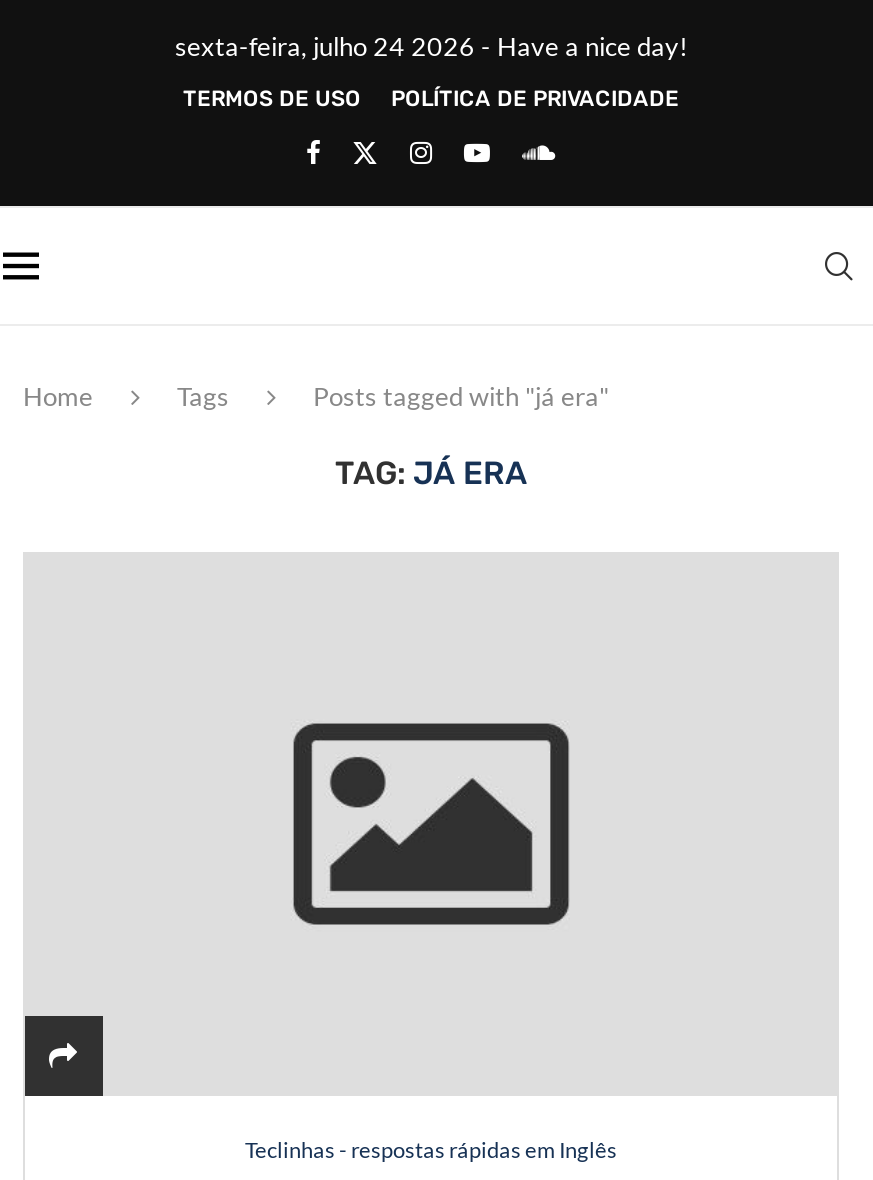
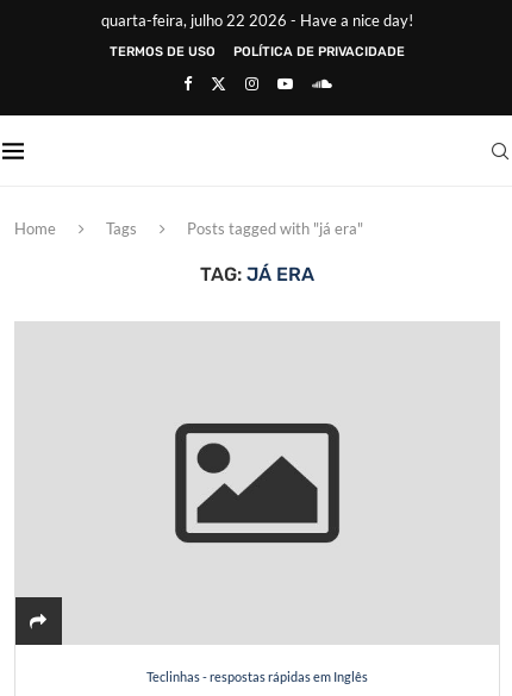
[175,30,687,62] sexta-feira, julho 24 2026 - Have a nice day! -> [101,11,413,30] quarta-feira, julho 22 2026 - Have a nice day!

